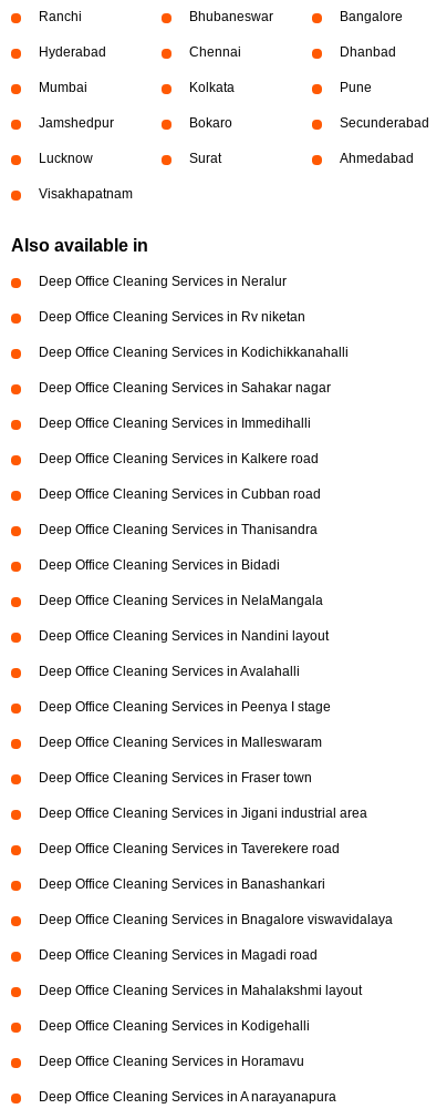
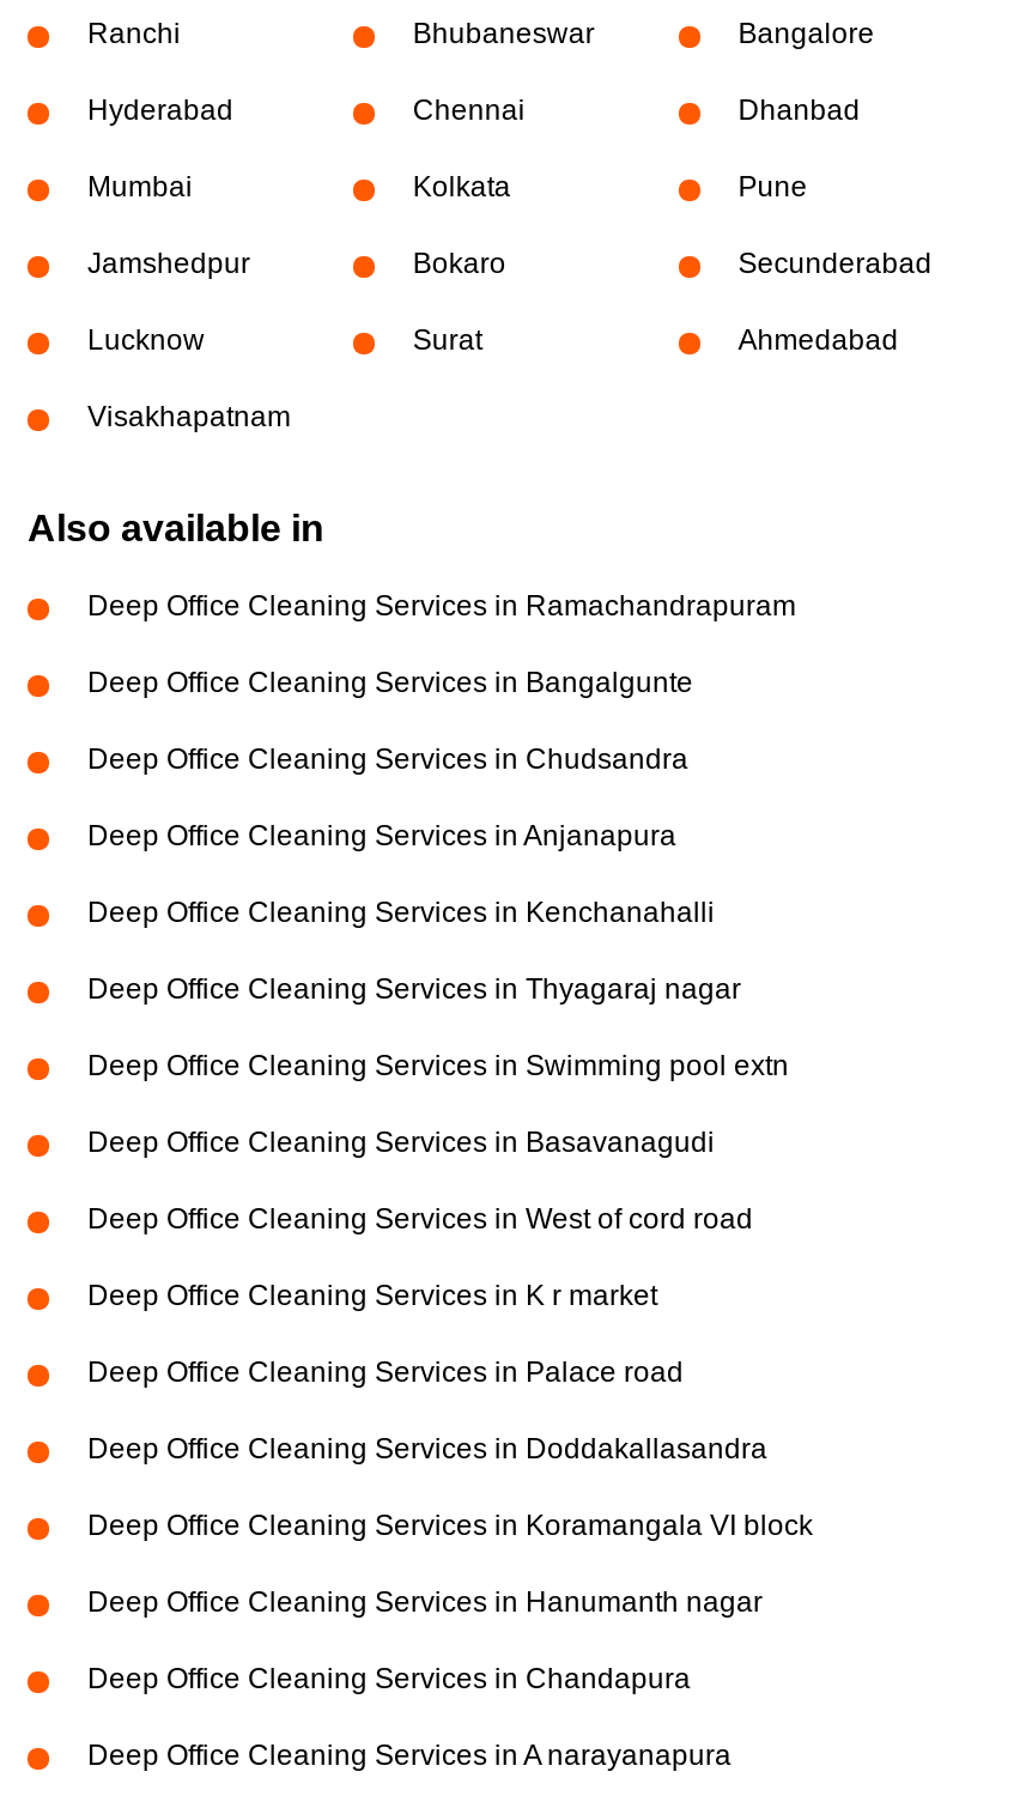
[39,274,393,1070] Deep Office Cleaning Services in Neralur | Deep Office Cleaning Services in Rv niketan | Deep Office Cleaning Services in Kodichikkanahalli | Deep Office Cleaning Services in Sahakar nagar | Deep Office Cleaning Services in Immedihalli | Deep Office Cleaning Services in Kalkere road | Deep Office Cleaning Services in Cubban road | Deep Office Cleaning Services in Thanisandra | Deep Office Cleaning Services in Bidadi | Deep Office Cleaning Services in NelaMangala | Deep Office Cleaning Services in Nandini layout | Deep Office Cleaning Services in Avalahalli | Deep Office Cleaning Services in Peenya I stage | Deep Office Cleaning Services in Malleswaram | Deep Office Cleaning Services in Fraser town | Deep Office Cleaning Services in Jigani industrial area | Deep Office Cleaning Services in Taverekere road | Deep Office Cleaning Services in Banashankari | Deep Office Cleaning Services in Bnagalore viswavidalaya | Deep Office Cleaning Services in Magadi road | Deep Office Cleaning Services in Mahalakshmi layout | Deep Office Cleaning Services in Kodigehalli | Deep Office Cleaning Services in Horamavu -> [87,590,813,1696] Deep Office Cleaning Services in Ramachandrapuram | Deep Office Cleaning Services in Bangalgunte | Deep Office Cleaning Services in Chudsandra | Deep Office Cleaning Services in Anjanapura | Deep Office Cleaning Services in Kenchanahalli | Deep Office Cleaning Services in Thyagaraj nagar | Deep Office Cleaning Services in Swimming pool extn | Deep Office Cleaning Services in Basavanagudi | Deep Office Cleaning Services in West of cord road | Deep Office Cleaning Services in K r market | Deep Office Cleaning Services in Palace road | Deep Office Cleaning Services in Doddakallasandra | Deep Office Cleaning Services in Koramangala VI block | Deep Office Cleaning Services in Hanumanth nagar | Deep Office Cleaning Services in Chandapura

